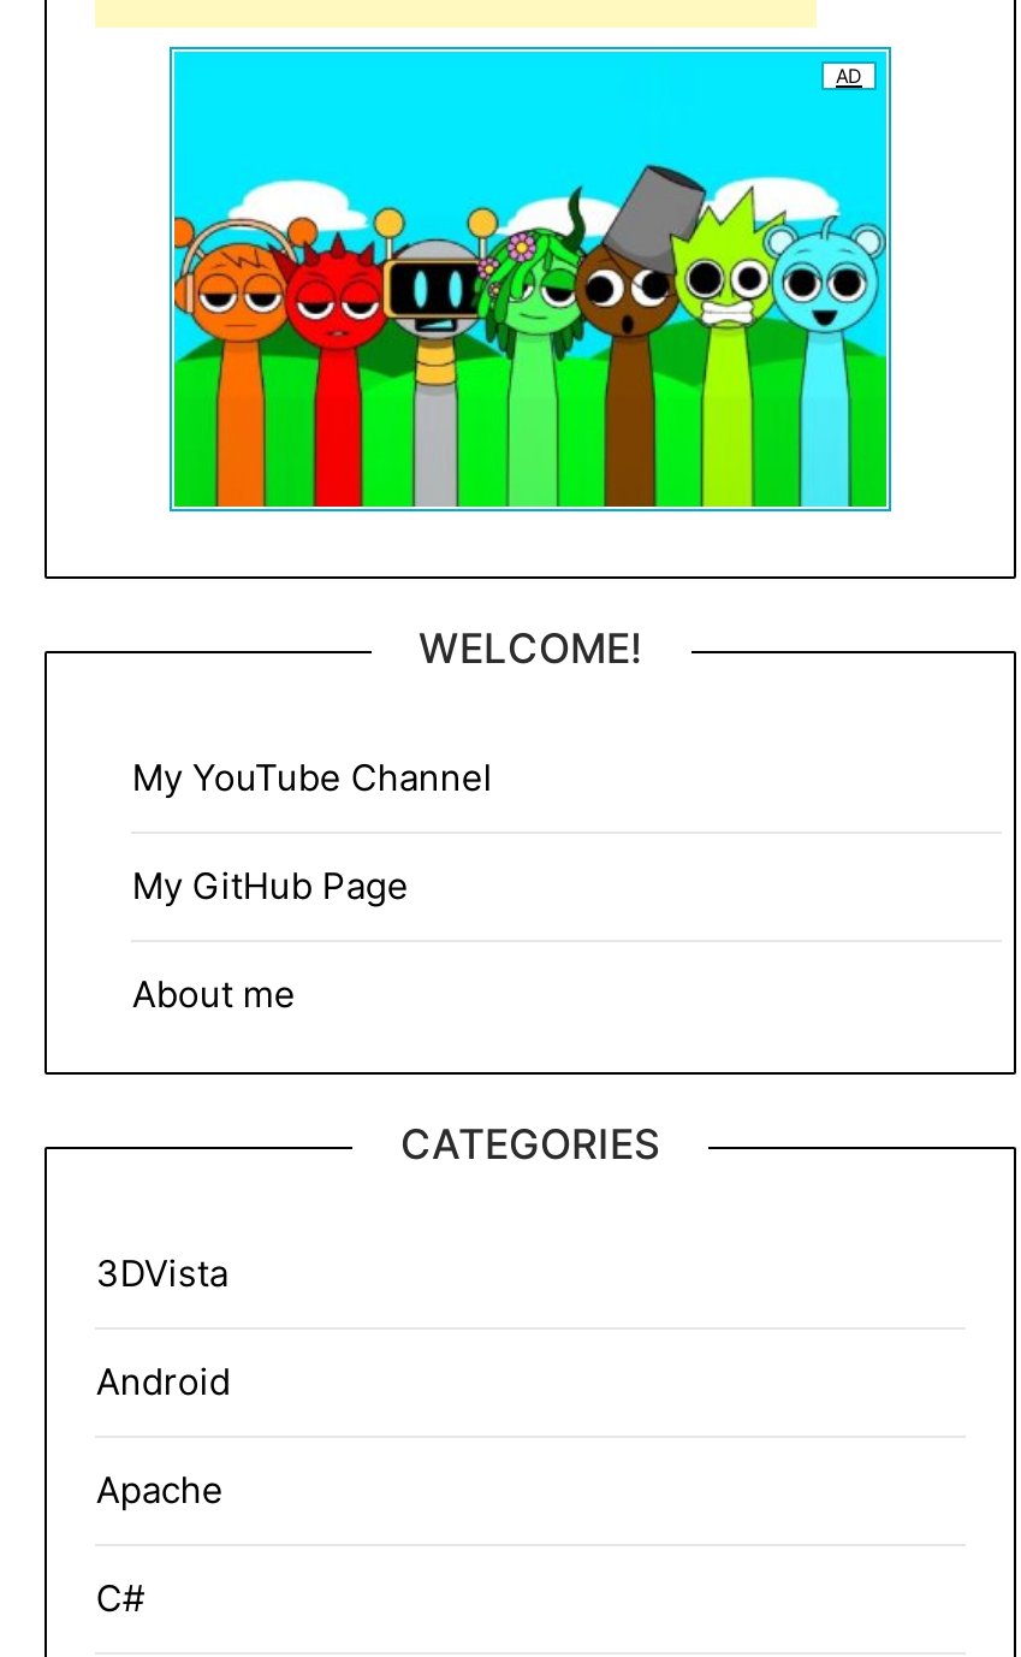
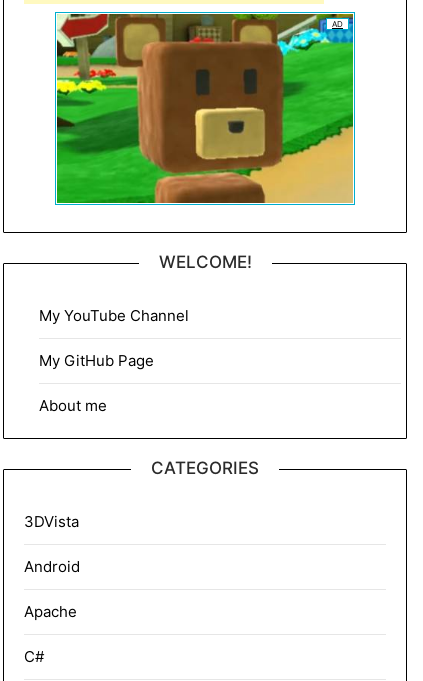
[172,49,889,509] [image] -> [56,13,354,204] [image]

